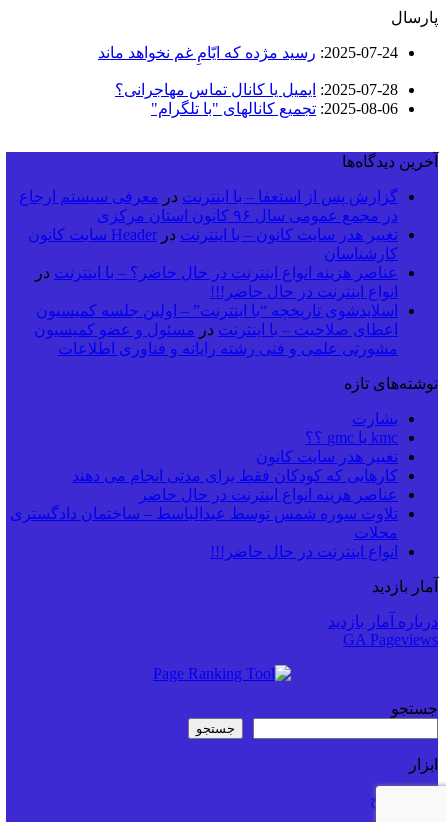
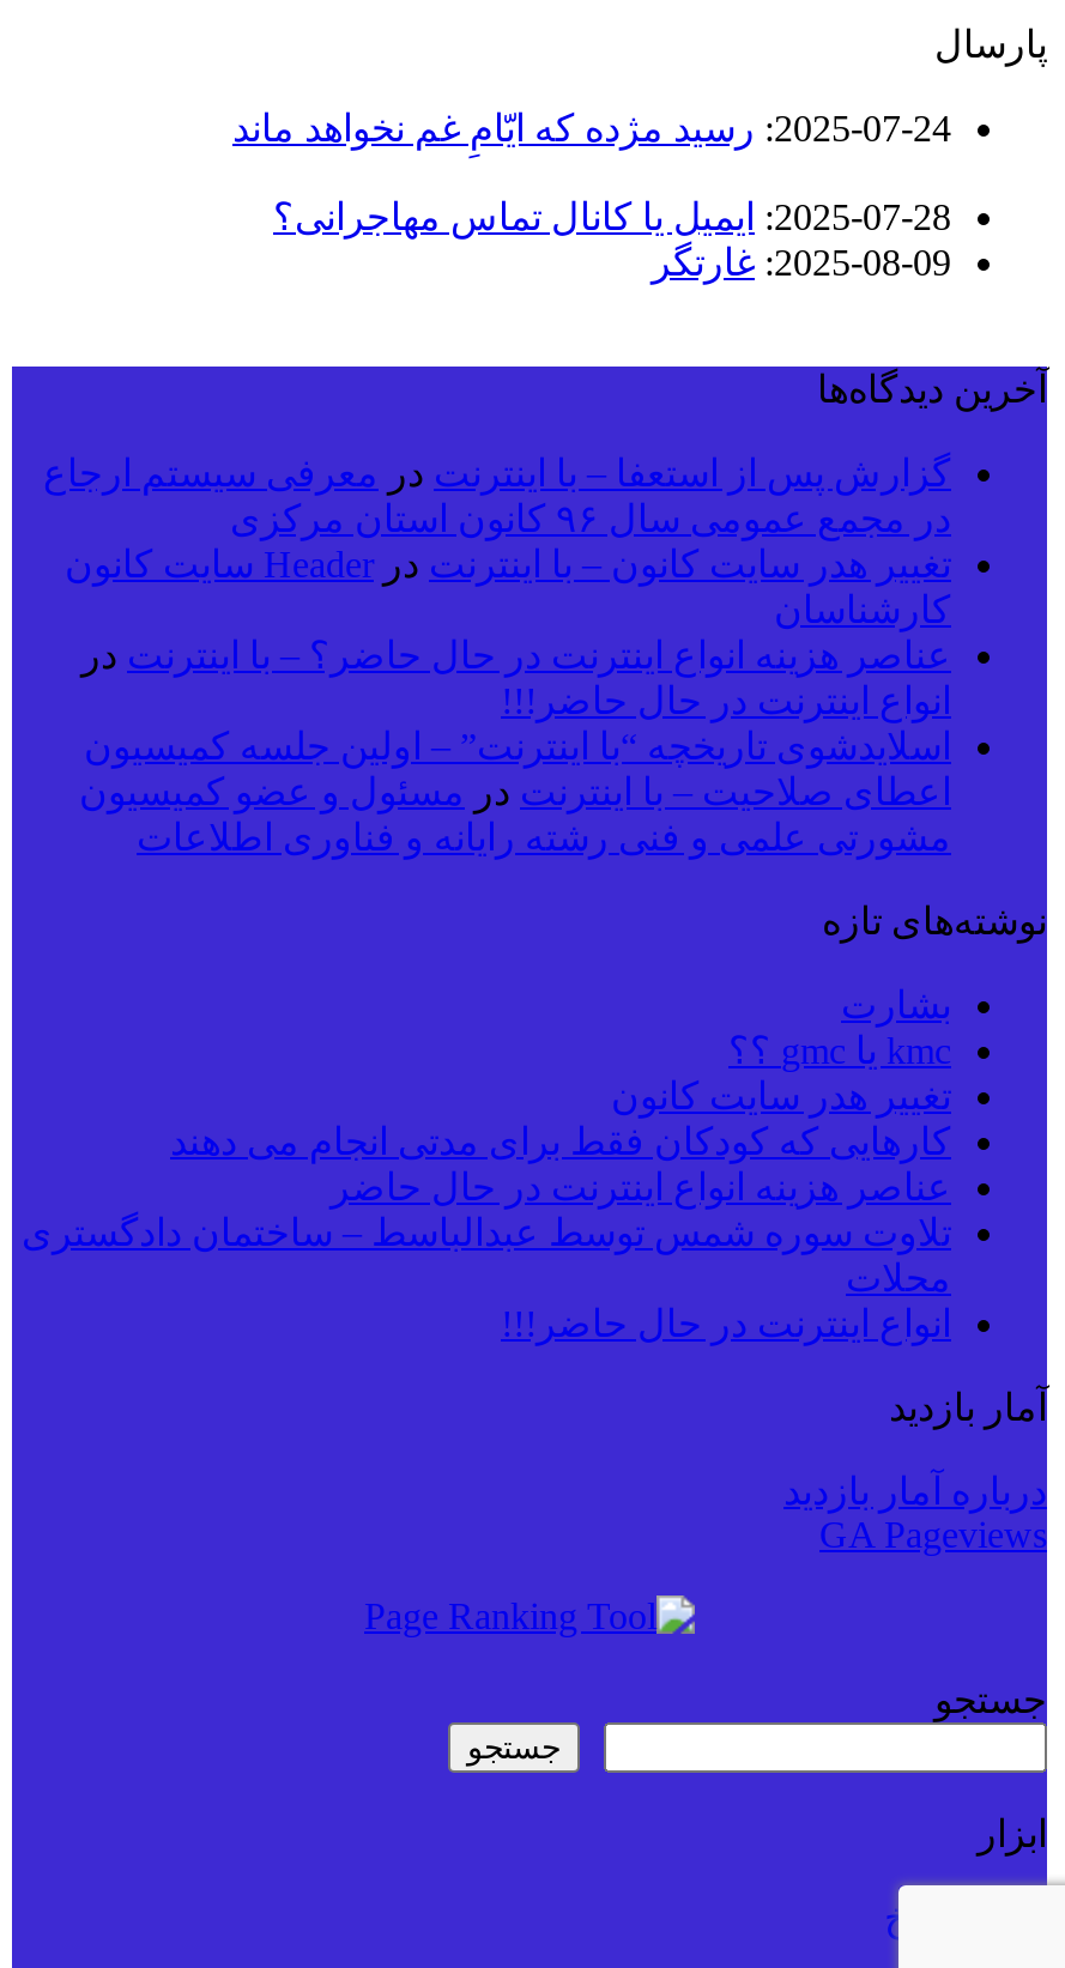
[151,100,398,117] 2025-08-06 | : تجمیع کانالهای "با تلگرام" -> [652,242,951,283] 2025-08-09 | : غارتگر

